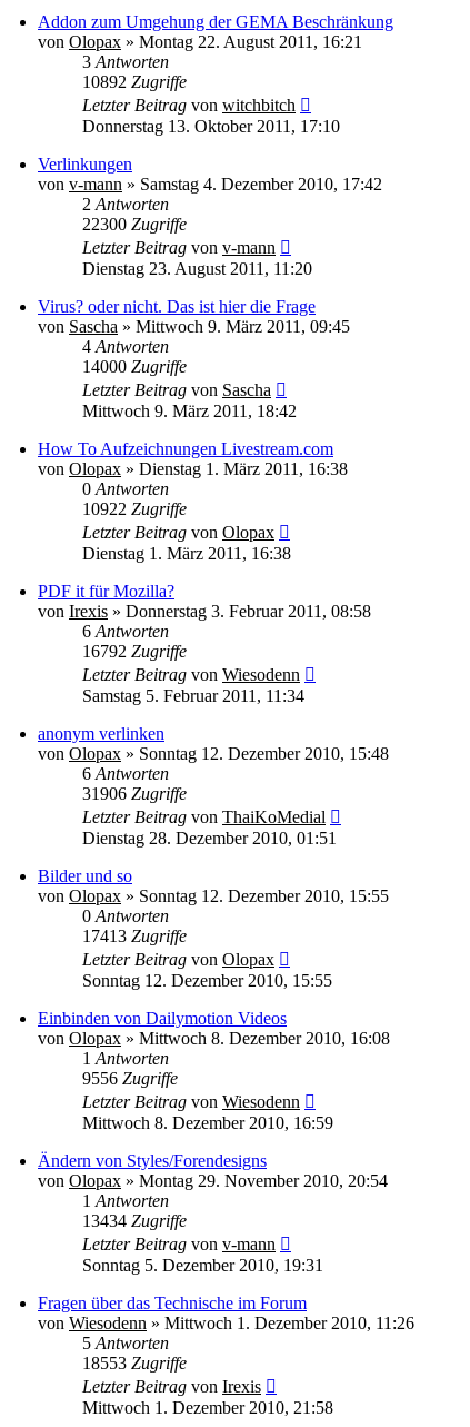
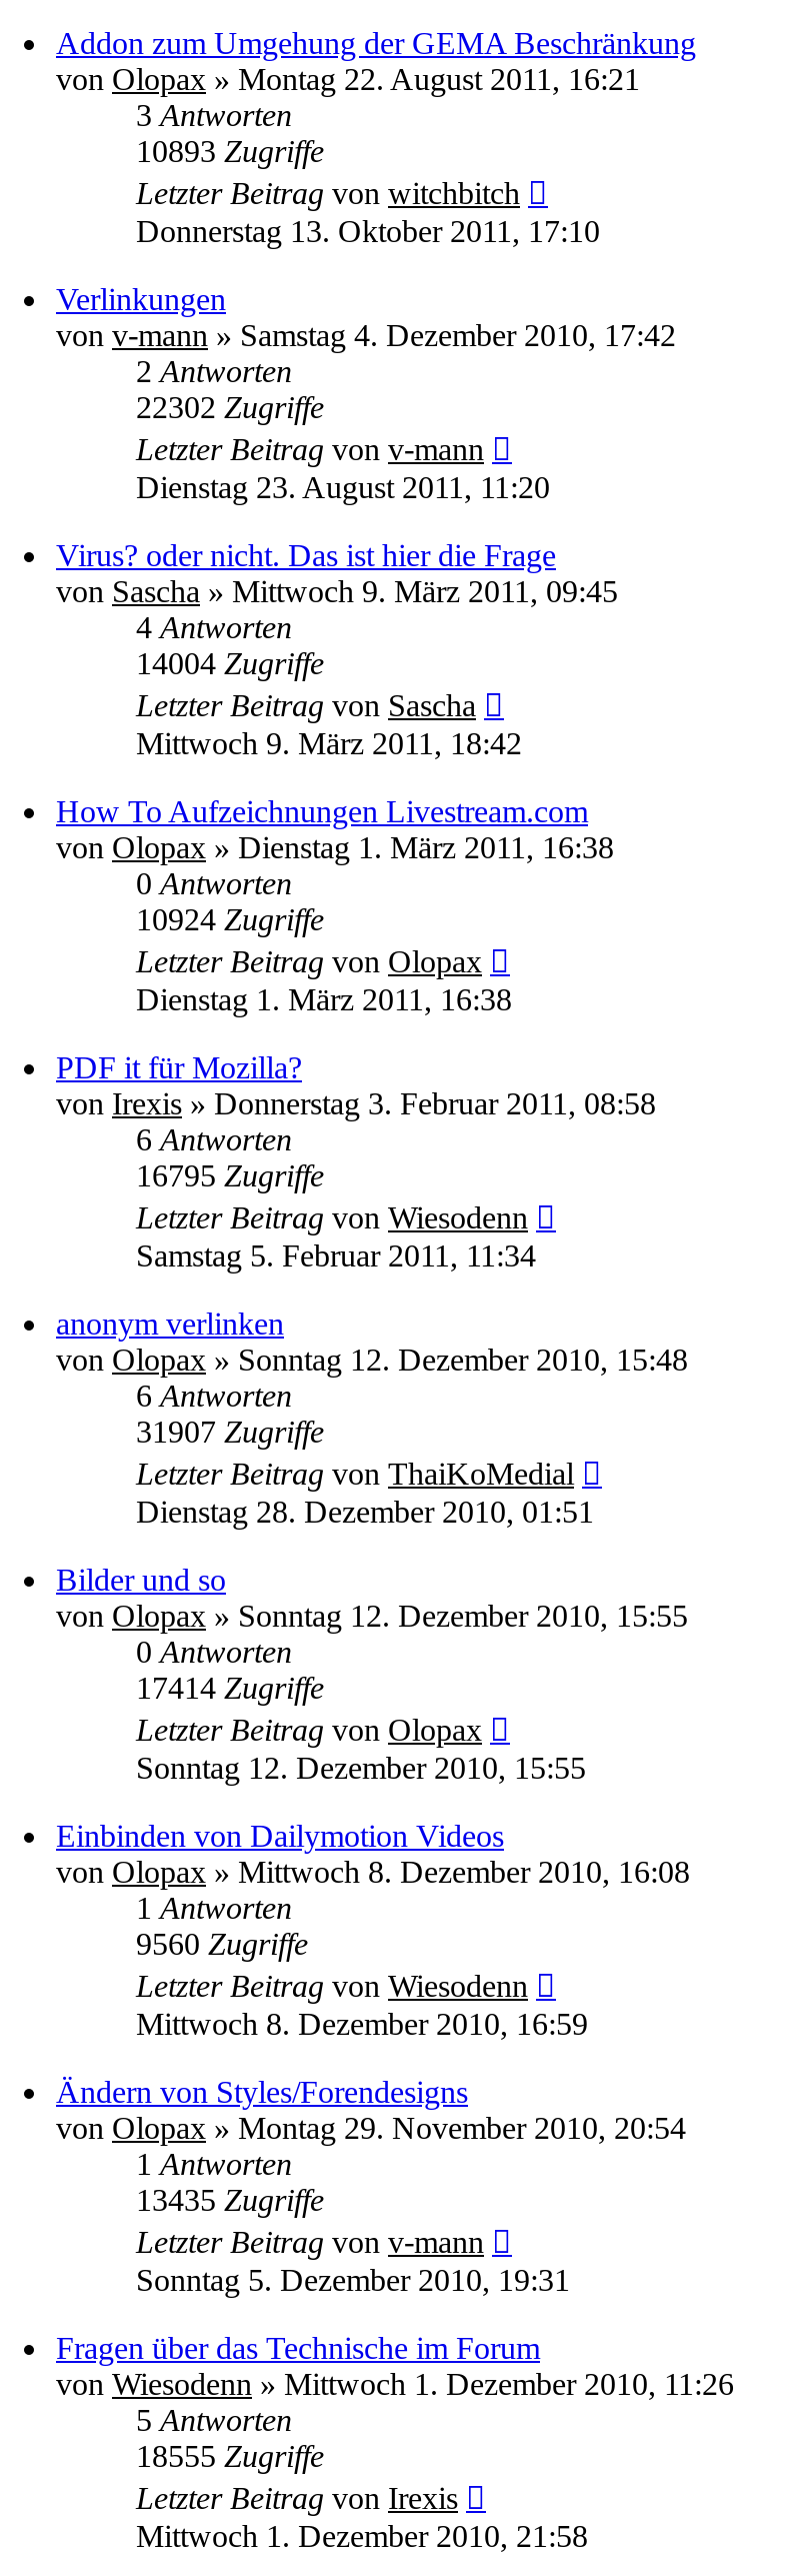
[82,72,187,91] 10892 Zugriffe -> [136,134,324,168] 10893 Zugriffe
[82,215,187,233] 22300 Zugriffe -> [136,390,324,424] 22302 Zugriffe
[82,357,187,376] 14000 Zugriffe -> [136,646,324,680] 14004 Zugriffe
[82,499,187,518] 10922 Zugriffe -> [136,902,324,936] 10924 Zugriffe
[82,642,187,661] 16792 Zugriffe -> [136,1158,324,1192] 16795 Zugriffe
[82,784,187,803] 31906 Zugriffe -> [136,1414,324,1448] 31907 Zugriffe
[82,926,187,945] 17413 Zugriffe -> [136,1670,324,1704] 17414 Zugriffe
[82,1069,178,1088] 9556 Zugriffe -> [136,1927,308,1961] 9560 Zugriffe
[82,1211,187,1230] 13434 Zugriffe -> [136,2183,324,2217] 13435 Zugriffe
[82,1353,187,1372] 18553 Zugriffe -> [136,2439,324,2473] 18555 Zugriffe

